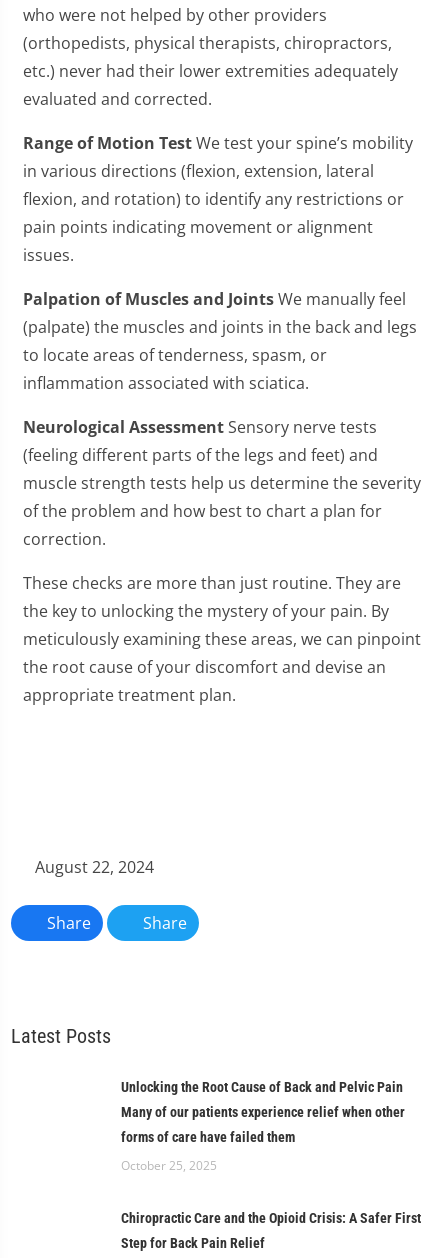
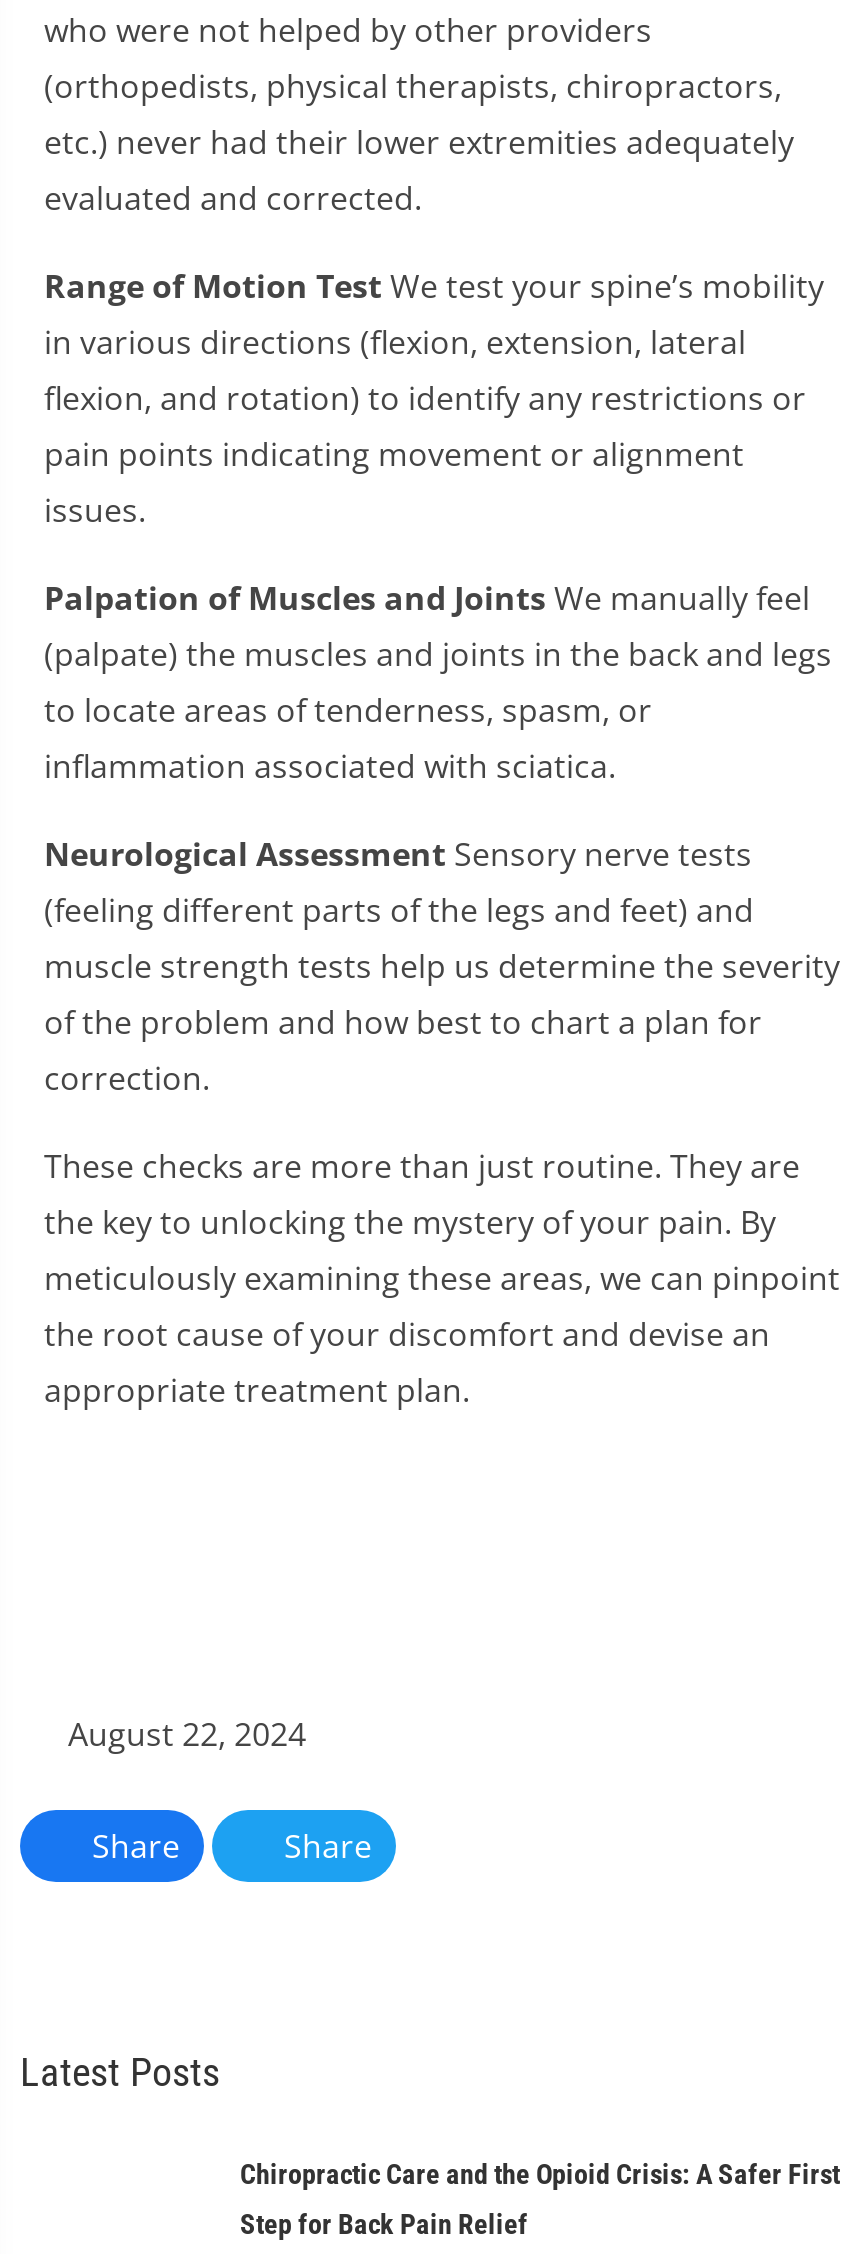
[121,1079,405,1174] Unlocking the Root Cause of Back and Pelvic Pain | Many of our patients experience relief when other | forms of care have failed them | October 25, 2025 -> none

